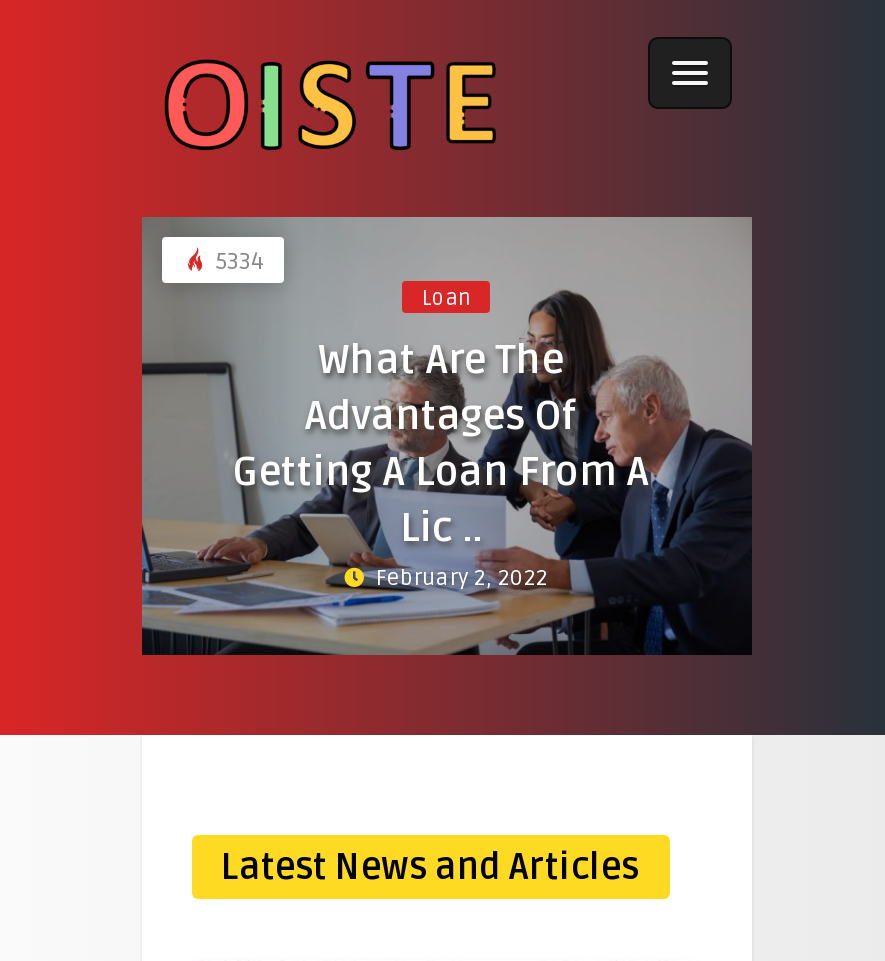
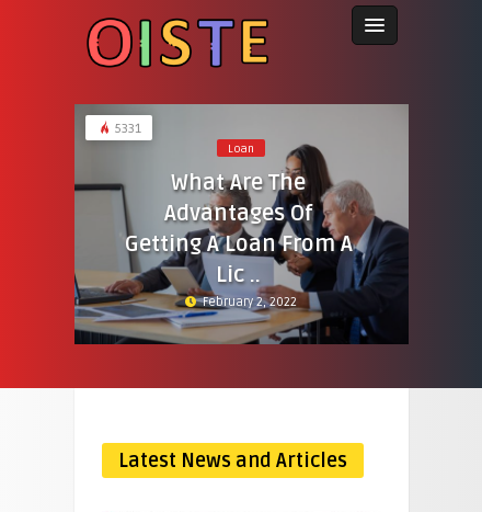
[209,247,263,277] 5334 -> [111,121,141,137] 5331

